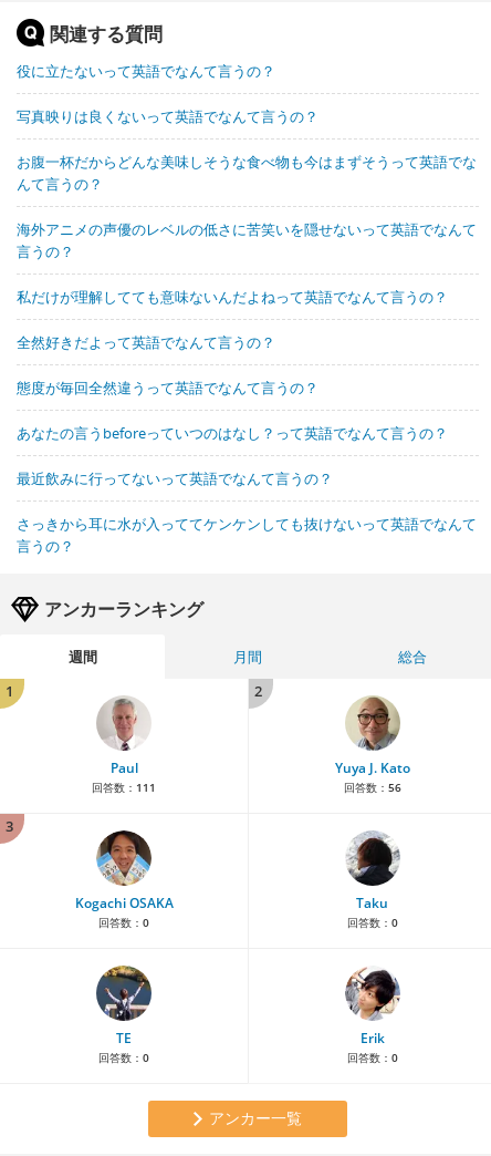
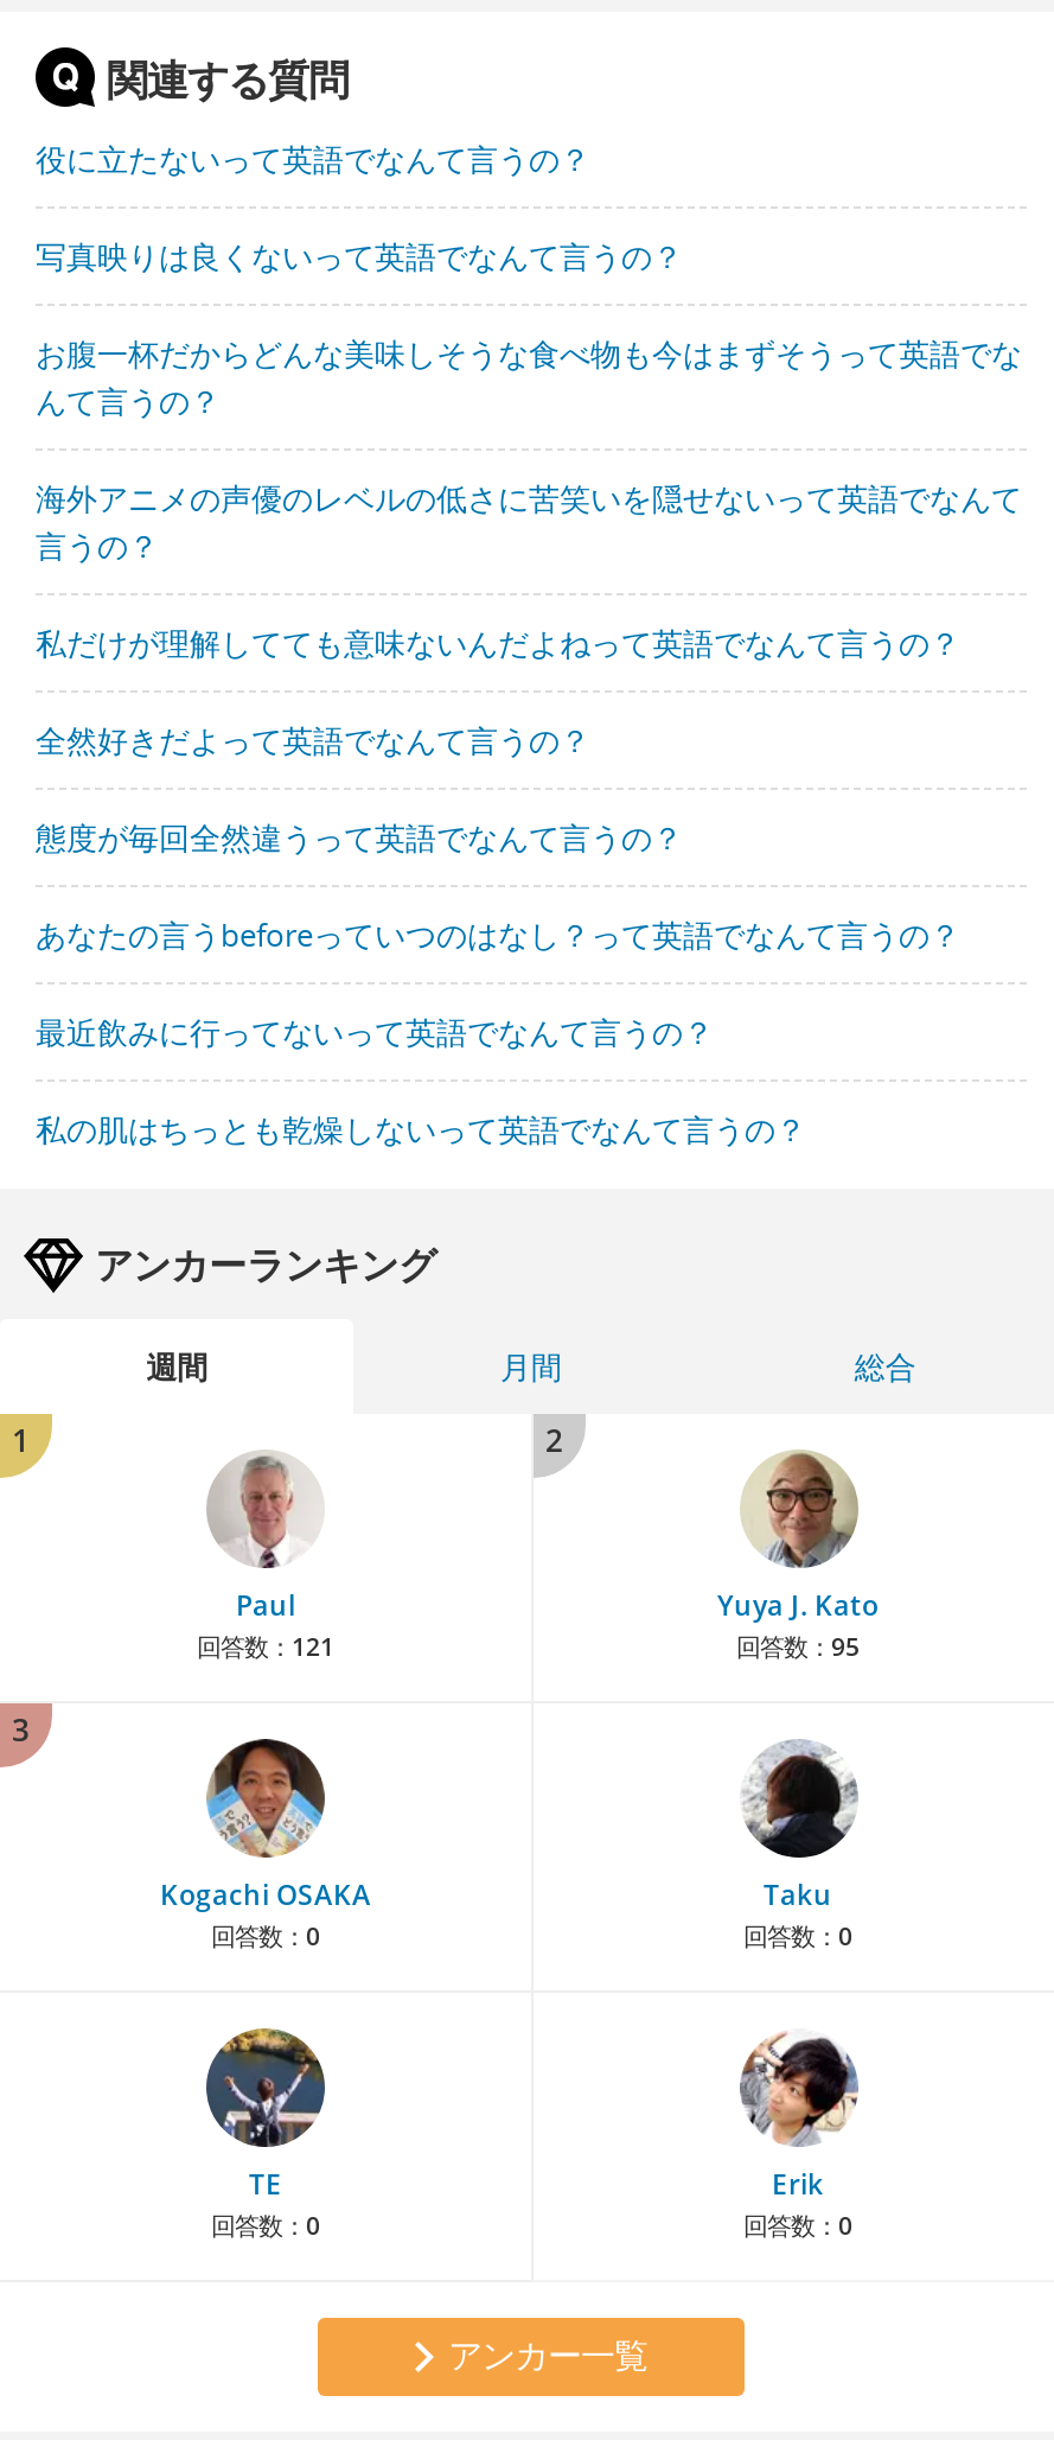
[17,513,477,555] さっきから耳に水が入っててケンケンしても抜けないって英語でなんて | 言うの？ -> [36,1107,806,1150] 私の肌はちっとも乾燥しないって英語でなんて言うの？
[92,779,156,795] 回答数：111 -> [197,1629,334,1662] 回答数：121
[343,779,401,795] 回答数：56 -> [736,1629,860,1662] 回答数：95

